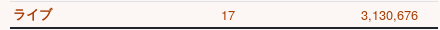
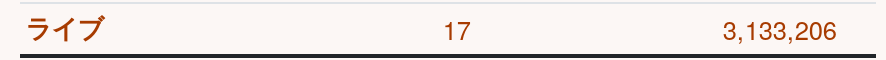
[361,5,418,24] 3,130,676 -> [723,10,837,48] 3,133,206

